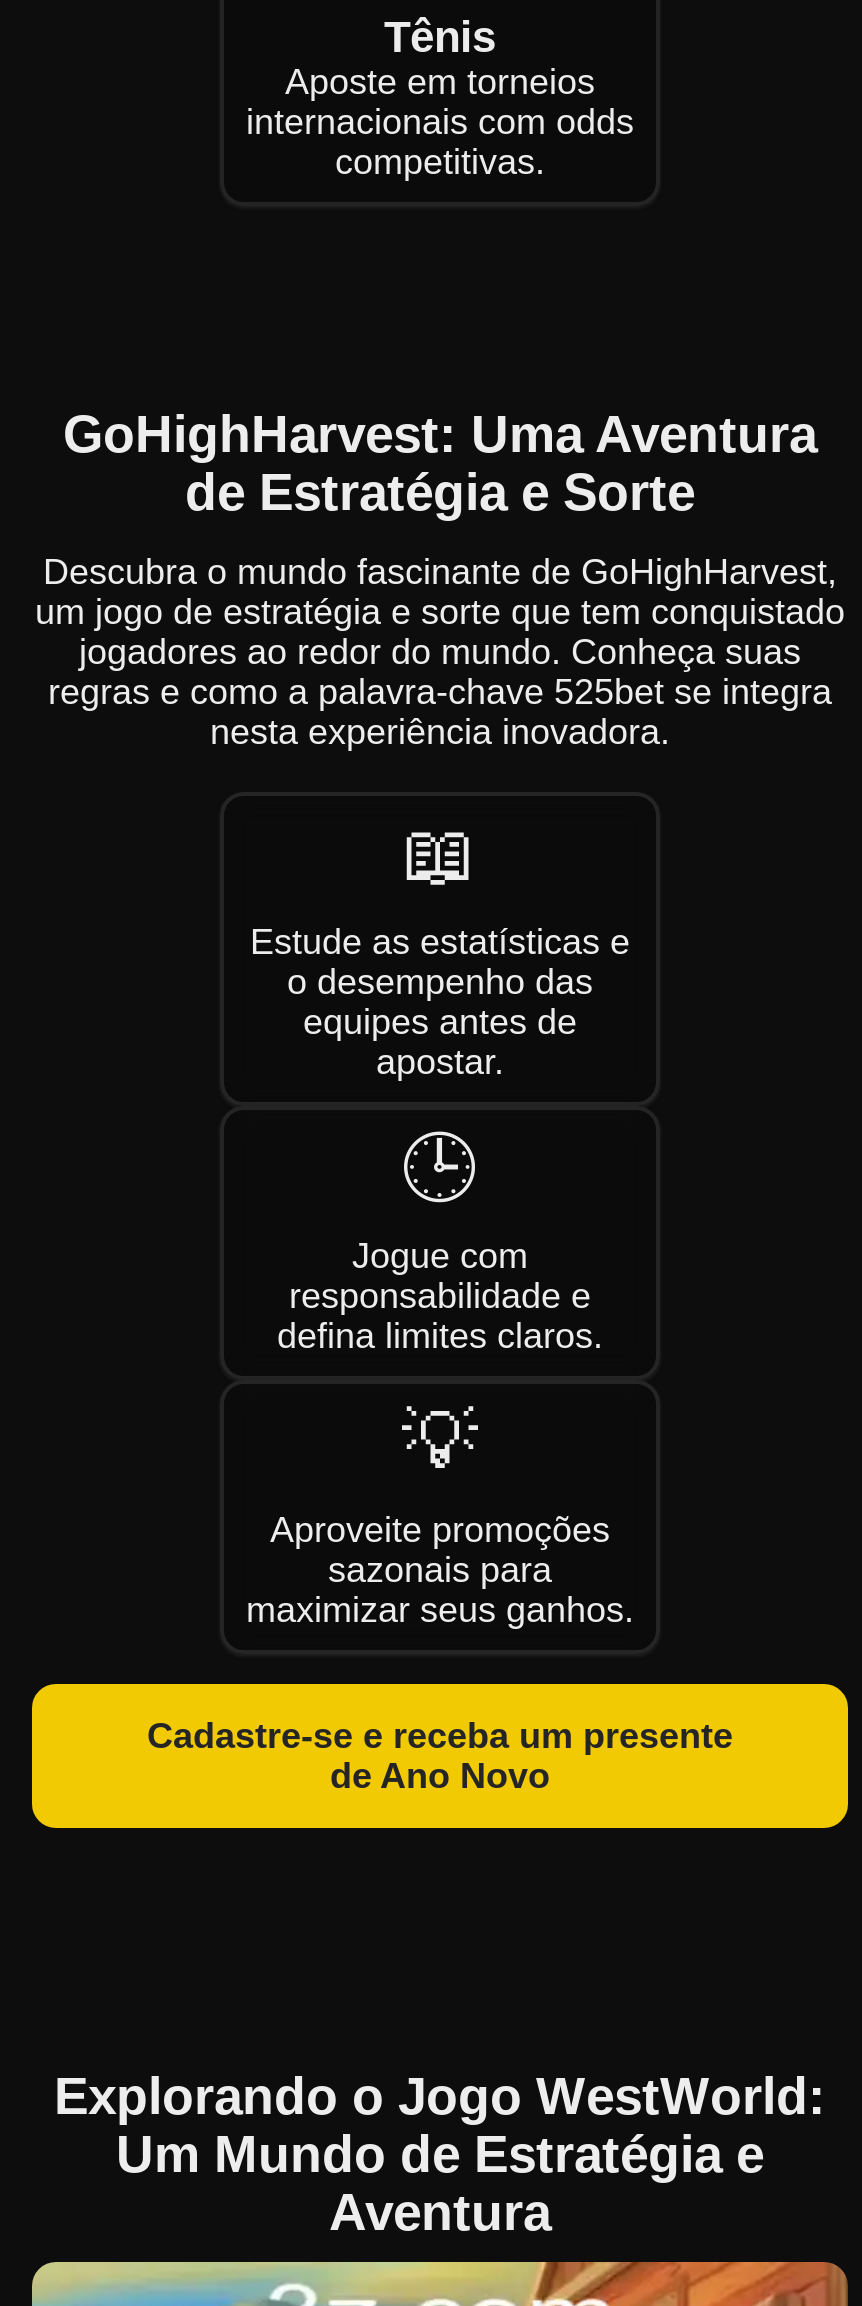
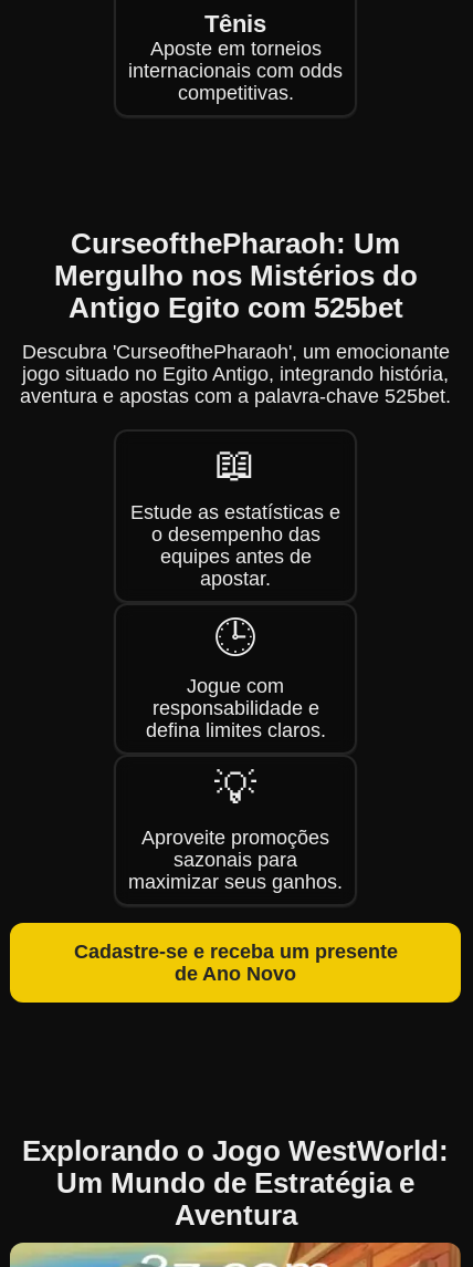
[63,404,817,522] GoHighHarvest: Uma Aventura | de Estratégia e Sorte -> [54,227,417,324] CurseofthePharaoh: Um | Mergulho nos Mistérios do | Antigo Egito com 525bet
[35,552,845,752] Descubra o mundo fascinante de GoHighHarvest, | um jogo de estratégia e sorte que tem conquistado | jogadores ao redor do mundo. Conheça suas | regras e como a palavra-chave 525bet se integra | nesta experiência inovadora. -> [20,341,451,407] Descubra 'CurseofthePharaoh', um emocionante | jogo situado no Egito Antigo, integrando história, | aventura e apostas com a palavra-chave 525bet.

